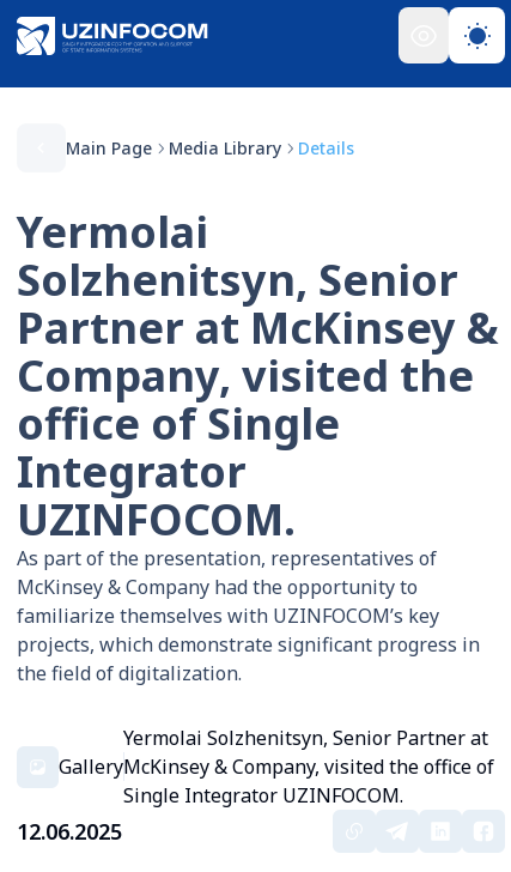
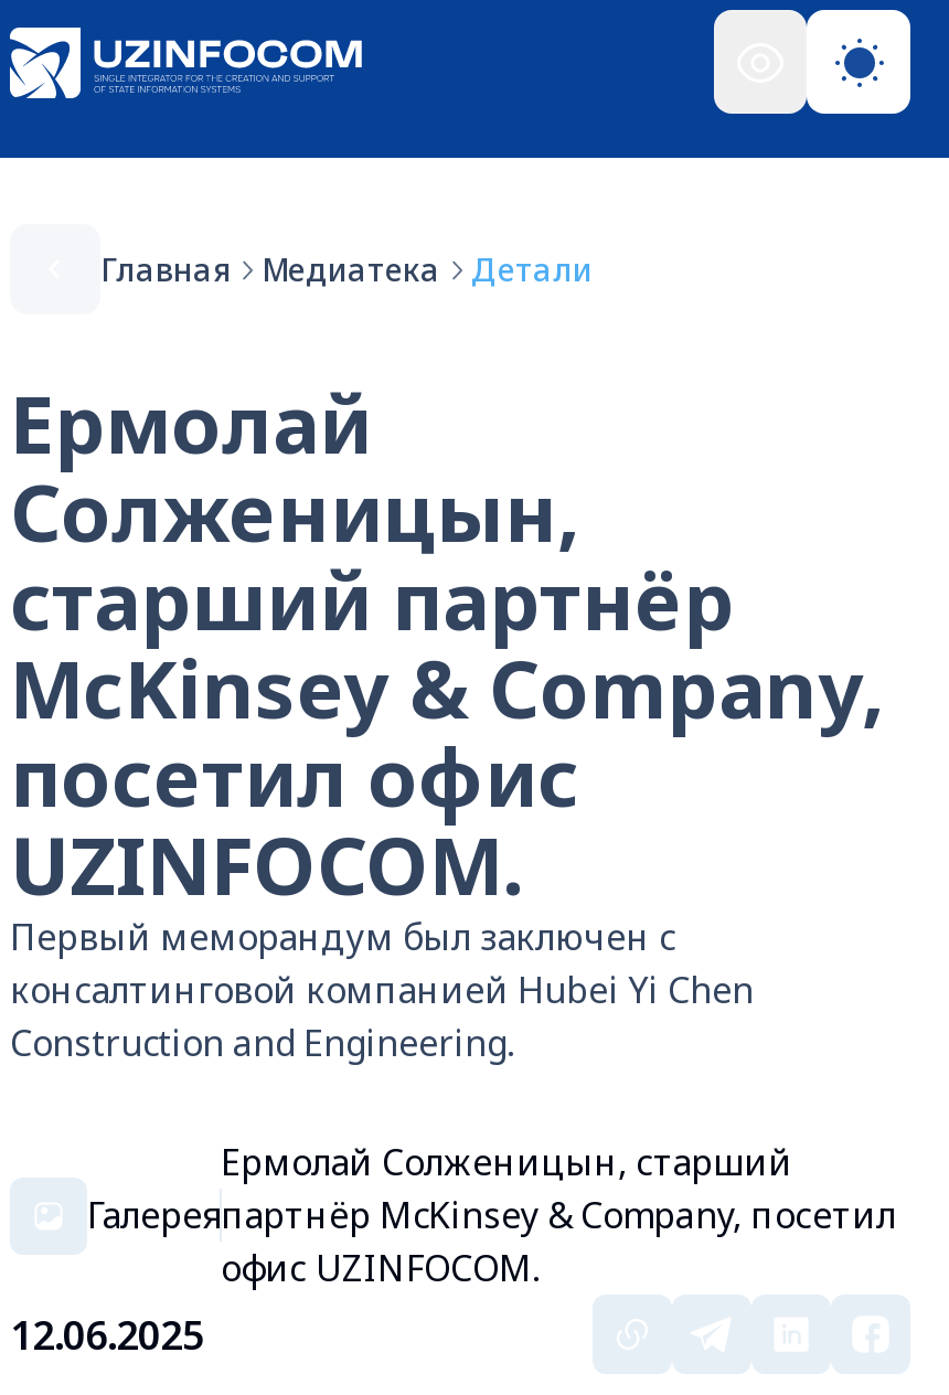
[66,136,354,159] Main Page | Media Library | Details -> [100,247,593,289] Главная | Медиатека | Детали
[17,202,499,501] Yermolai | Solzhenitsyn, Senior | Partner at McKinsey & | Company, visited the | office of Single | Integrator -> [10,370,884,831] Ермолай | Солженицын, | старший партнёр | McKinsey & Company, | посетил офис
[17,545,480,686] As part of the presentation, representatives of | McKinsey & Company had the opportunity to | familiarize themselves with UZINFOCOM’s key | projects, which demonstrate significant progress in | the field of digitalization. -> [10,913,754,1067] Первый меморандум был заключен с | консалтинговой компанией Hubei Yi Chen | Construction and Engineering.
[124,725,495,809] Yermolai Solzhenitsyn, Senior Partner at | McKinsey & Company, visited the office of | Single Integrator UZINFOCOM. -> [220,1138,896,1292] Ермолай Солженицын, старший | партнёр McKinsey & Company, посетил | офис UZINFOCOM.
[59,753,123,780] Gallery -> [87,1191,220,1239] Галерея

